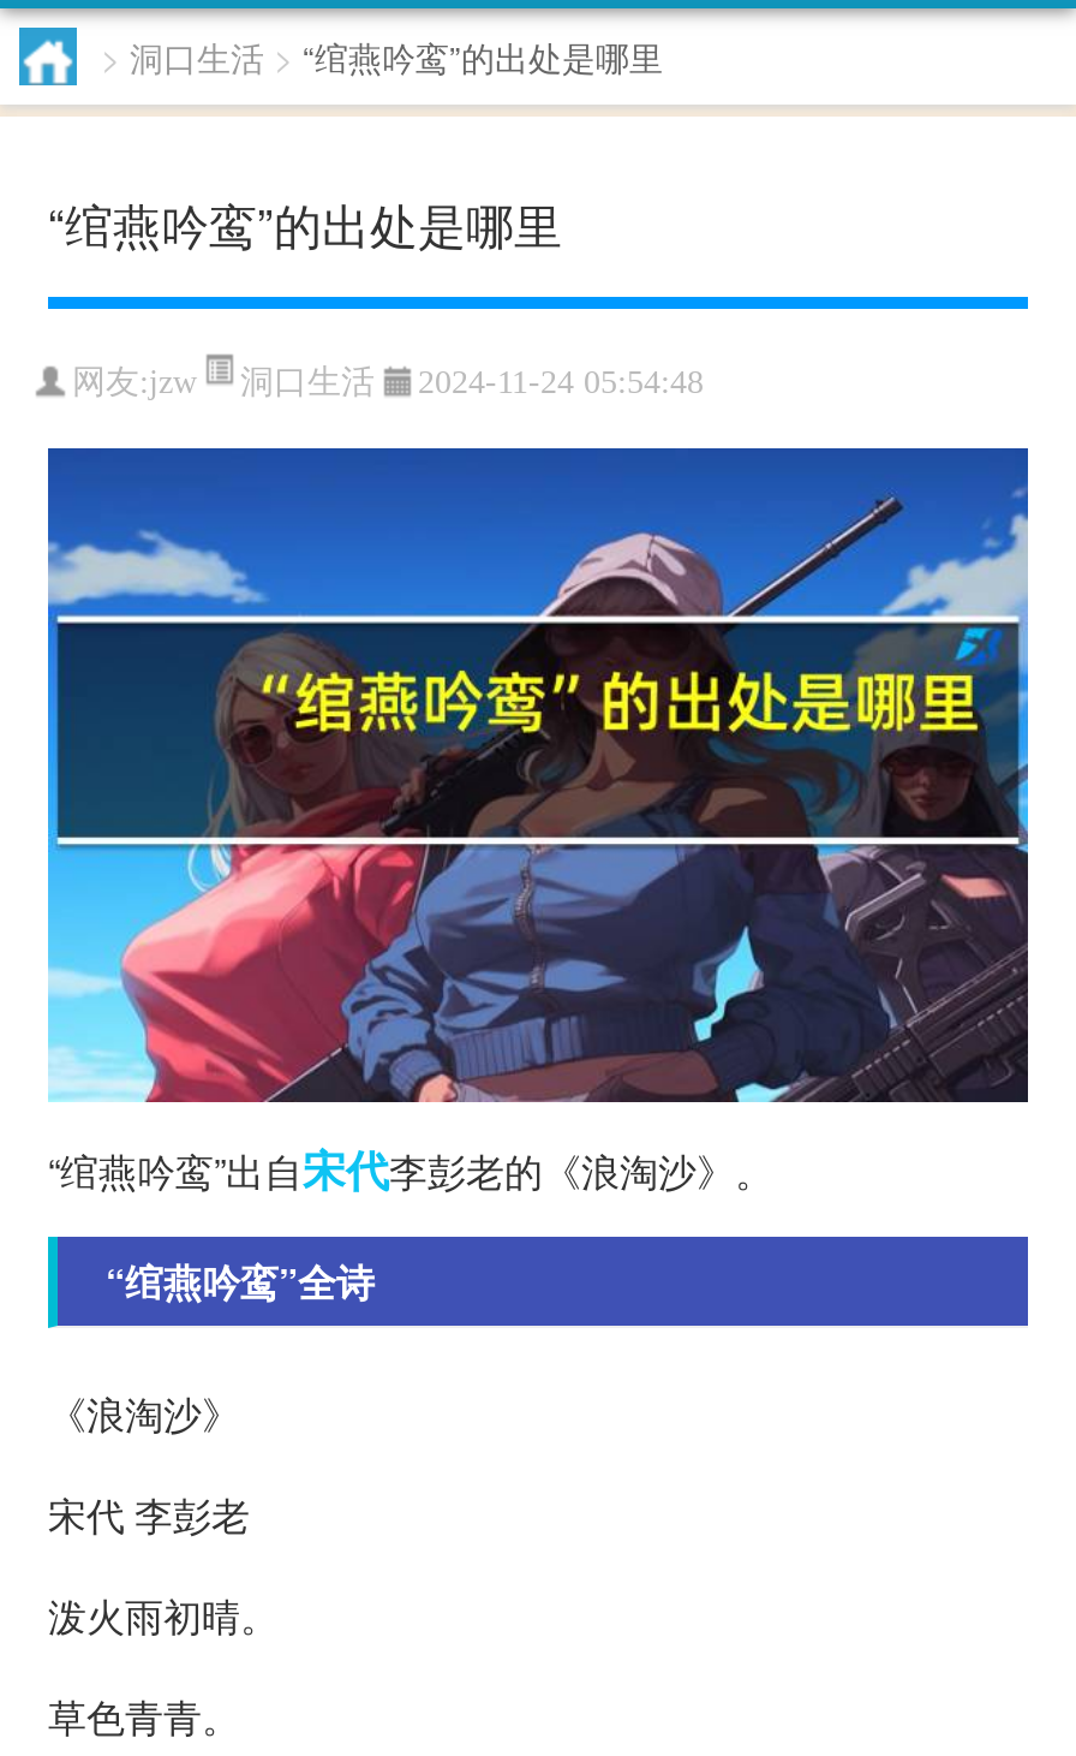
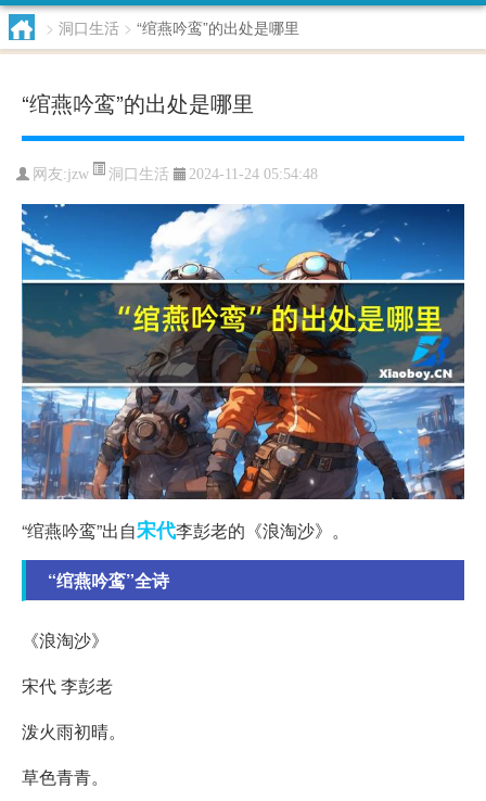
[46,446,1030,1105] [image] -> [21,203,465,500] [image]

